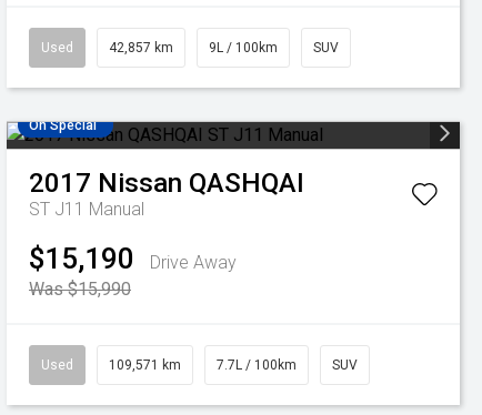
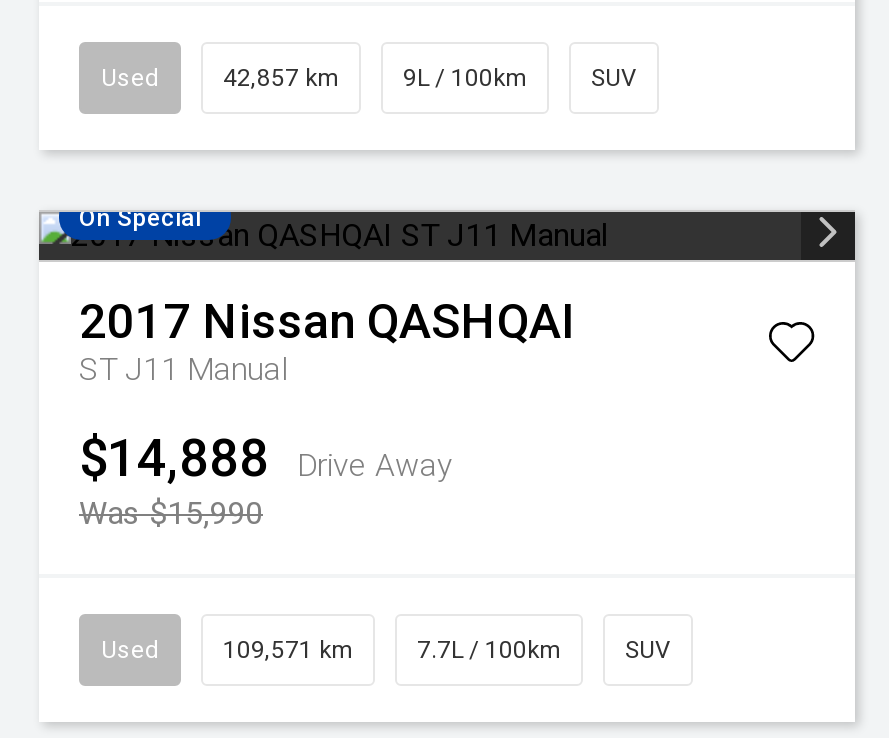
[29,242,237,276] $15,190 Drive Away -> [79,429,453,489] $14,888 Drive Away

